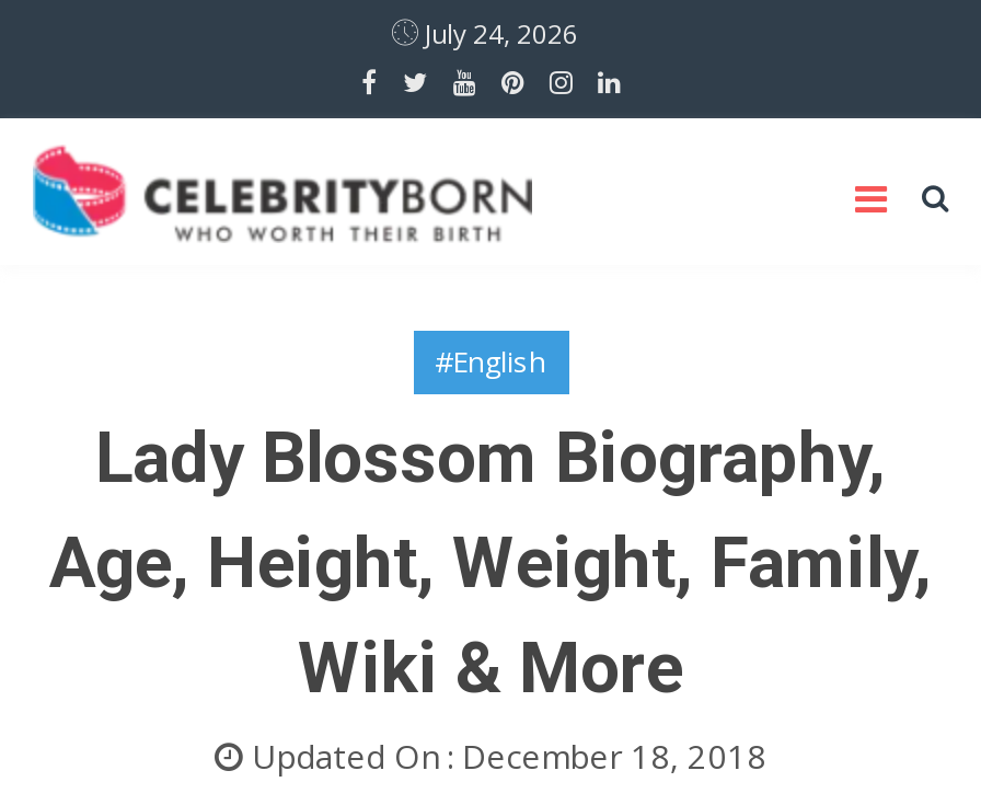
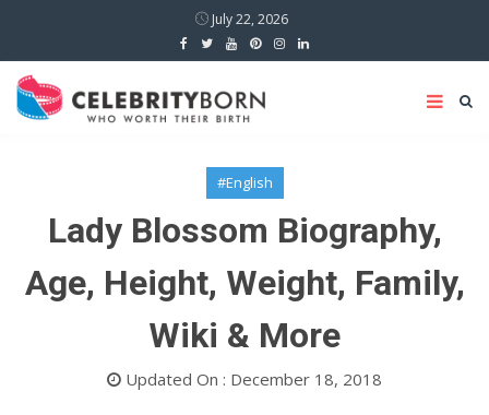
[418,15,578,53] July 24, 2026 -> [208,10,288,28] July 22, 2026

